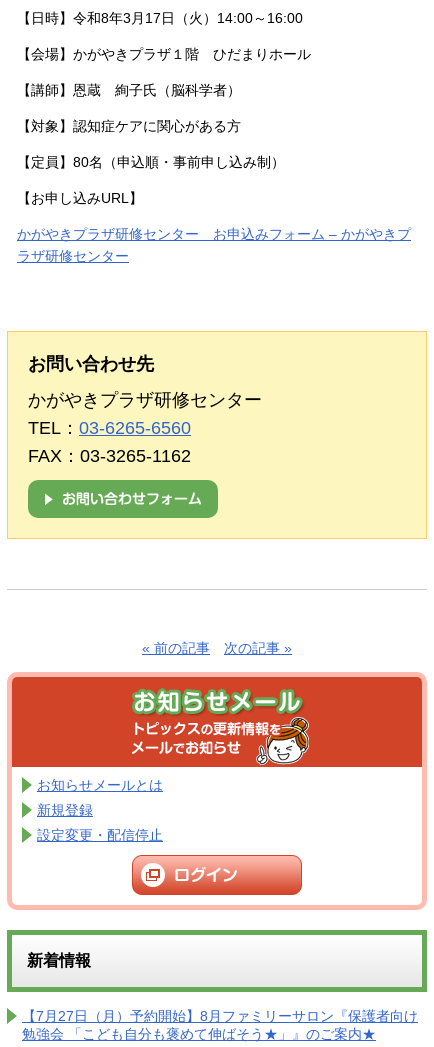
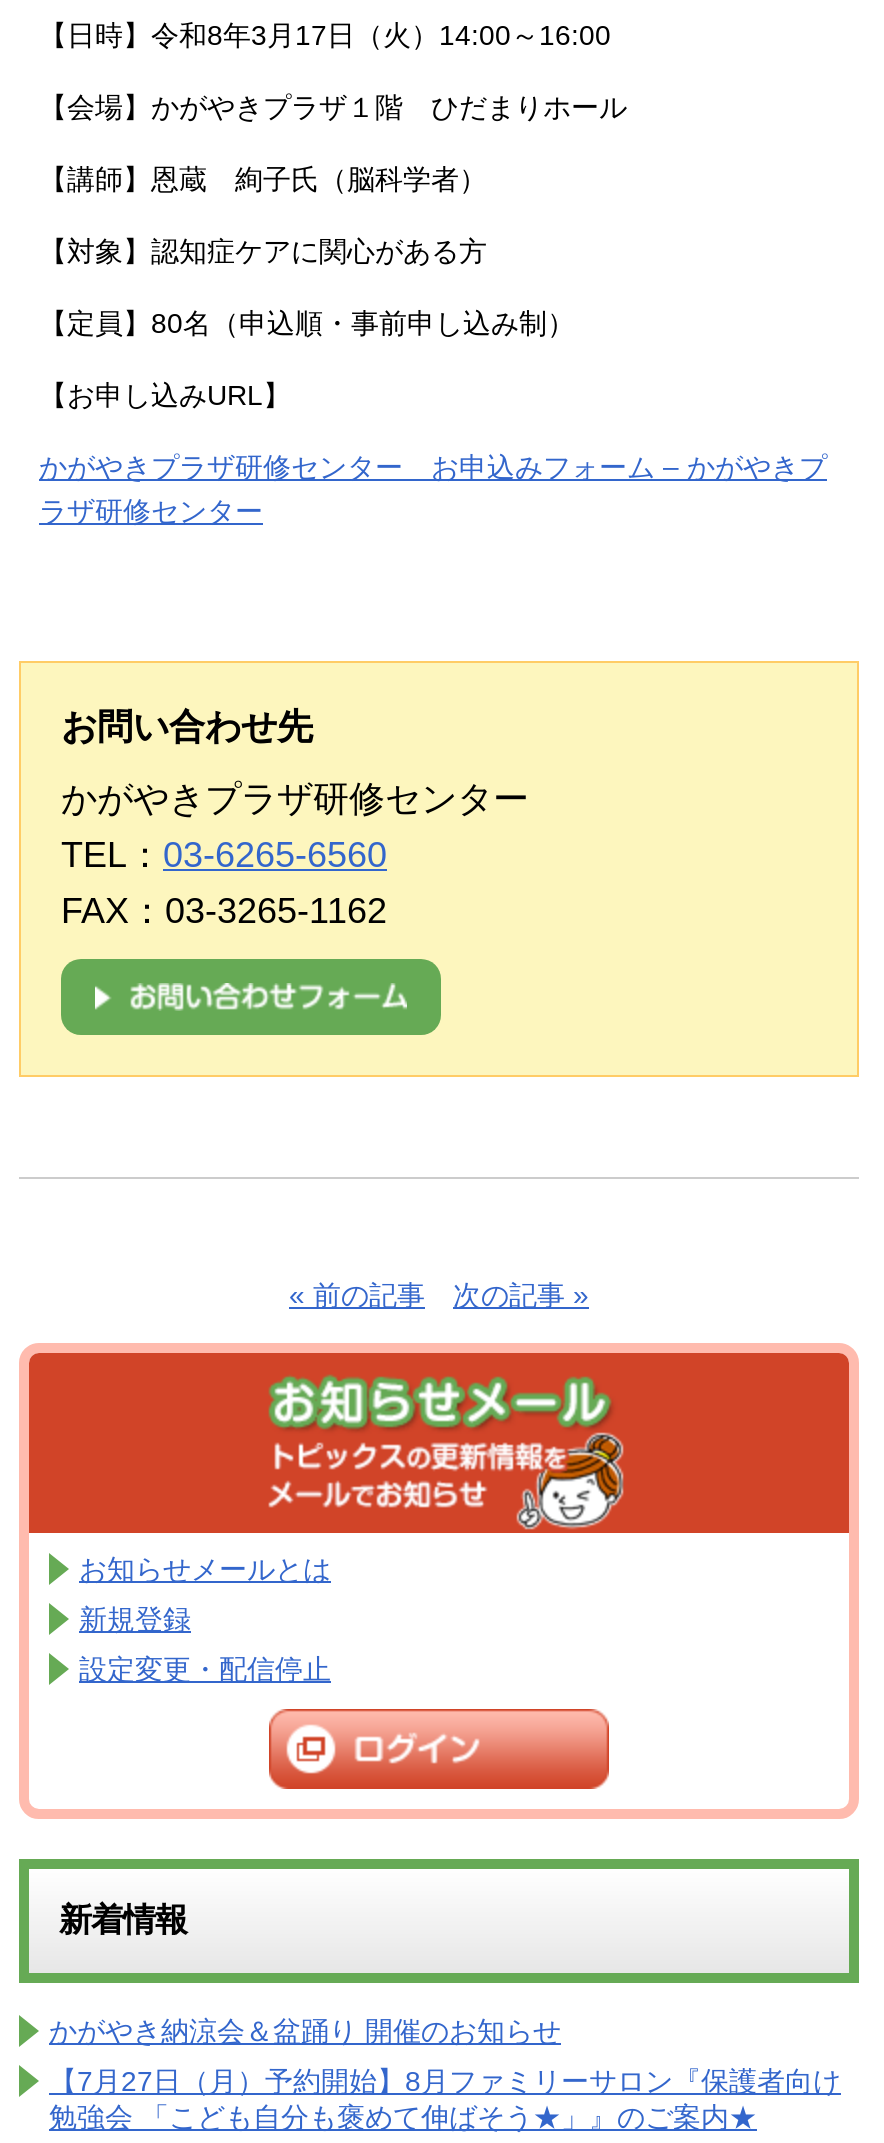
none -> [49,2016,561,2048] かがやき納涼会＆盆踊り 開催のお知らせ

